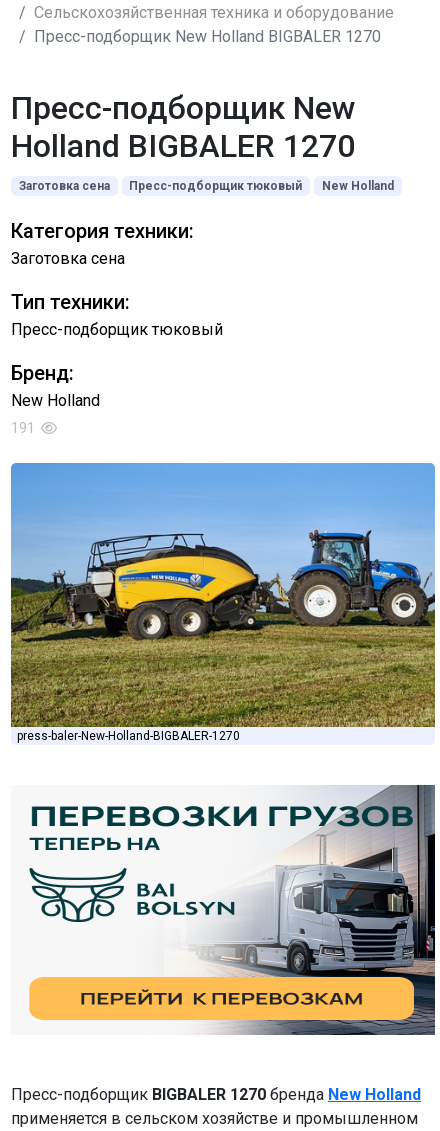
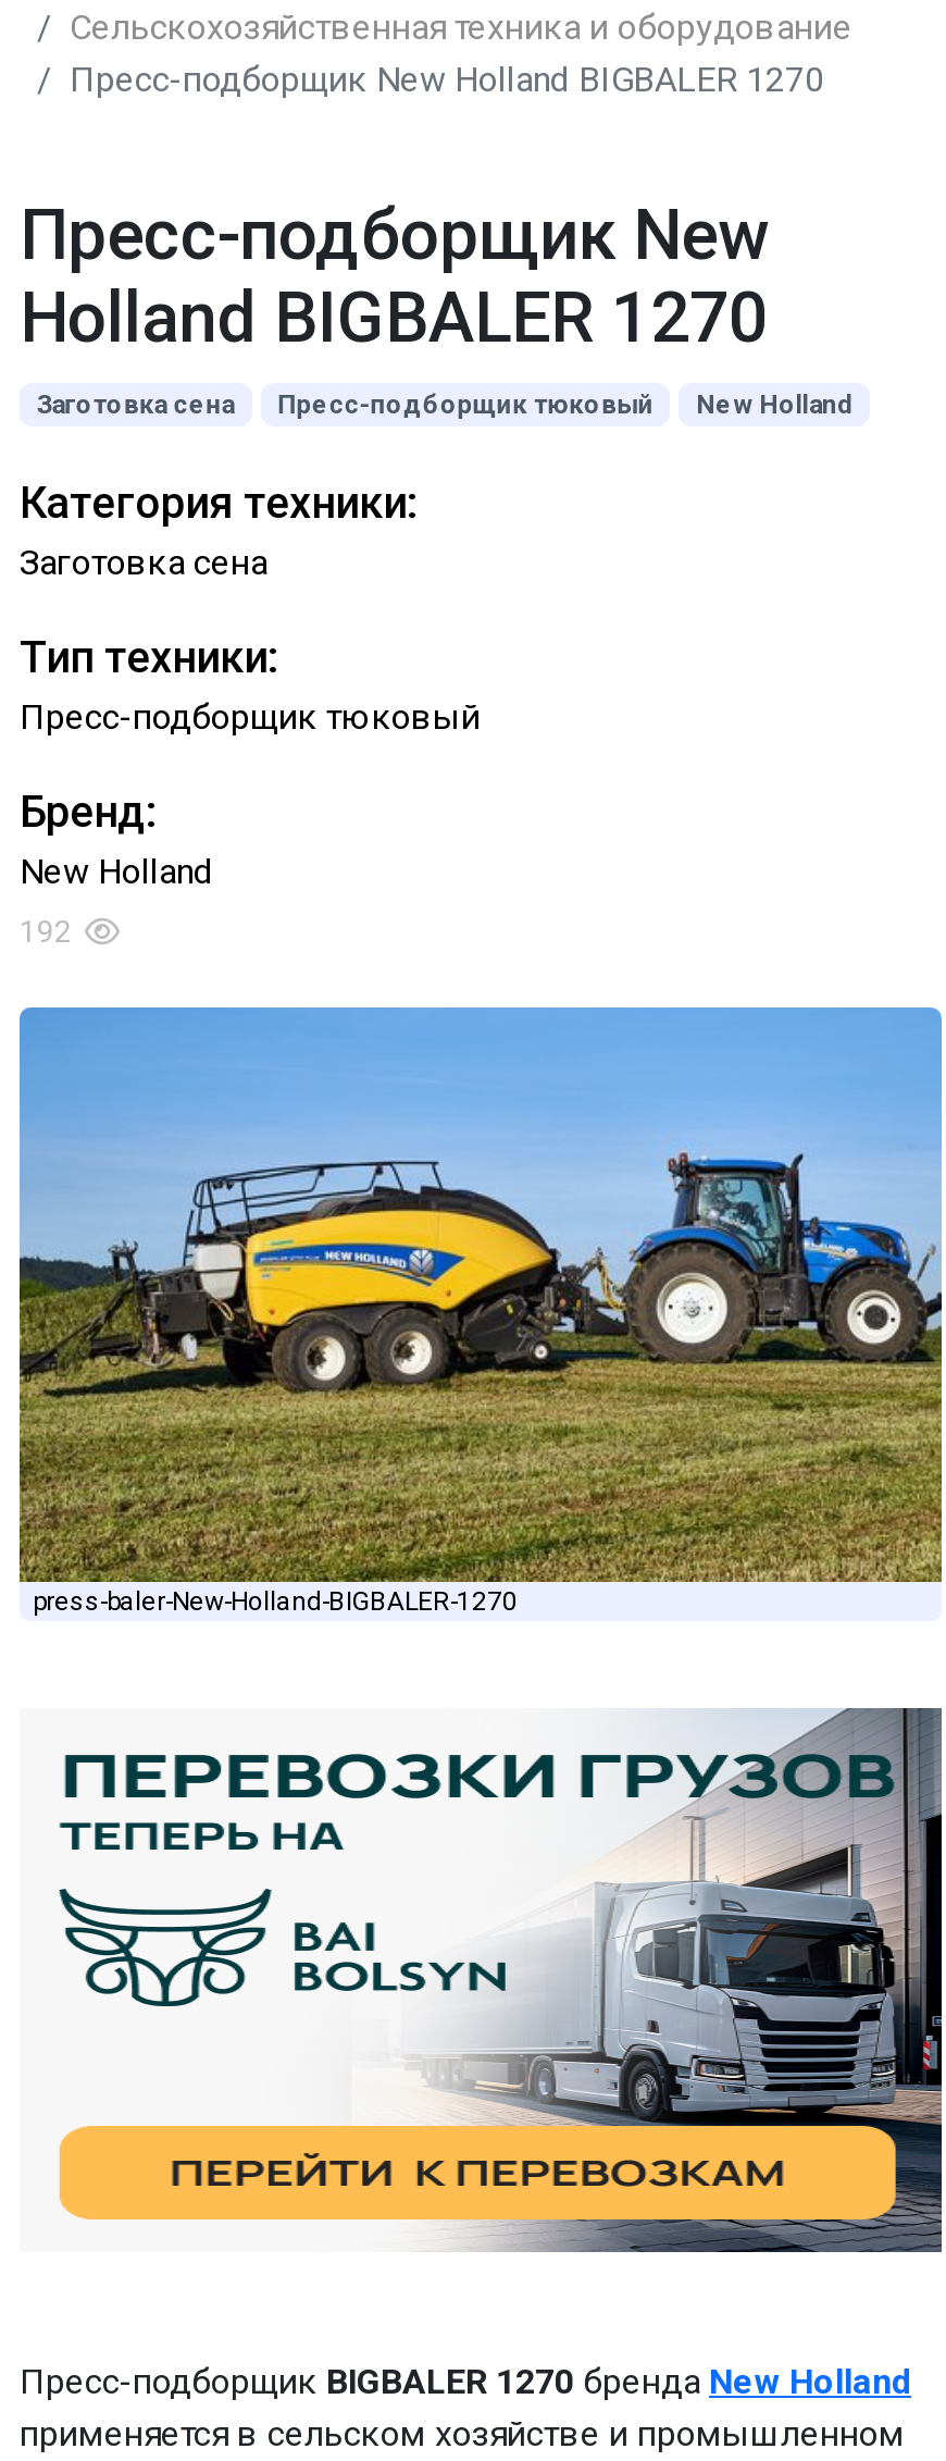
[11,420,41,436] 191 -> [20,914,85,949] 192

